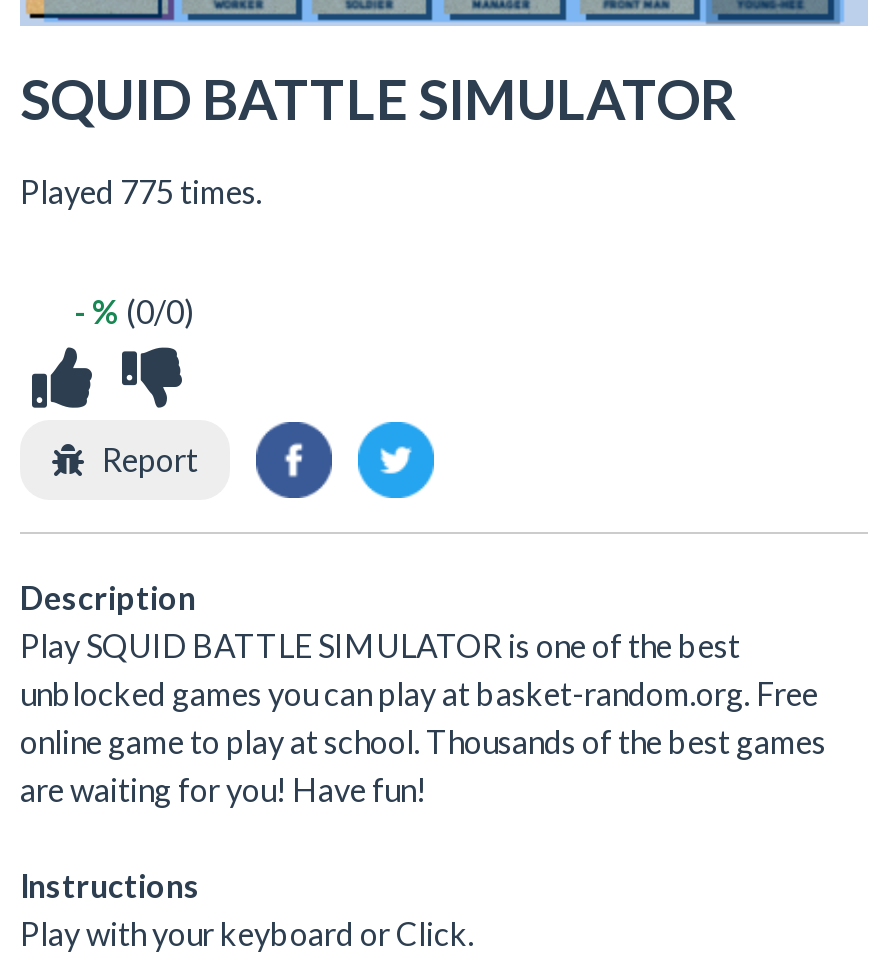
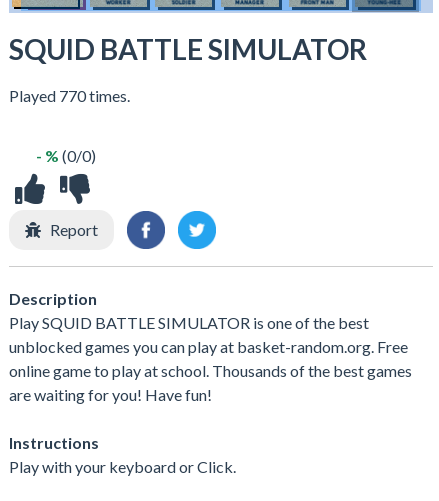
[20,172,262,210] Played 775 times. -> [9,86,130,105] Played 770 times.

